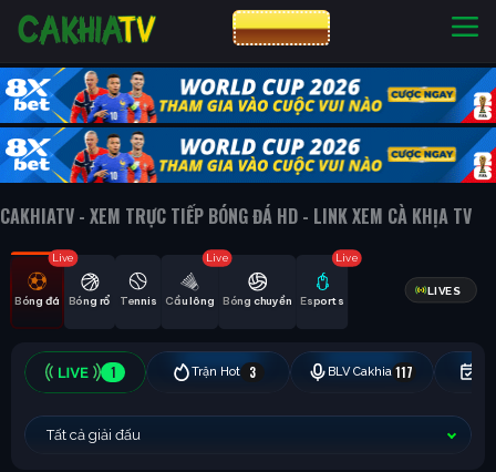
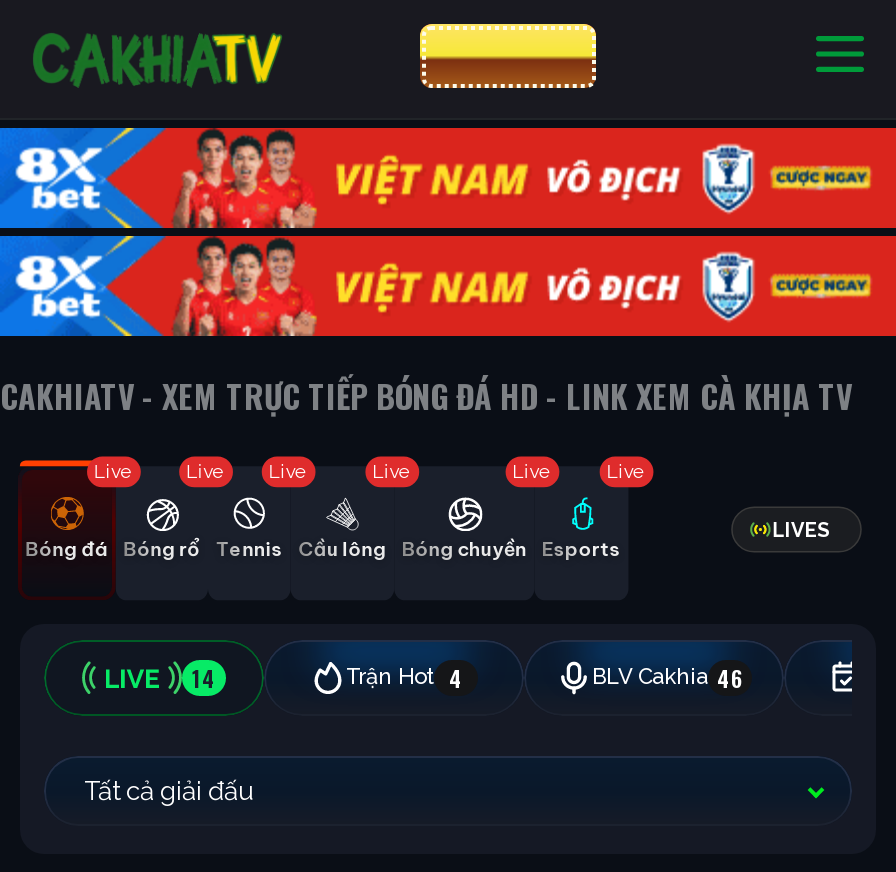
[4,66,493,184] [image] -> [10,126,890,338] [image]
none -> [186,459,226,481] Live
none -> [268,459,309,481] Live
none -> [512,459,553,481] Live
[110,363,413,381] 1 | Trận Hot | 3 | BLV Cakhia 117 -> [192,661,743,693] 14 | Trận Hot 4 | BLV Cakhia 46

